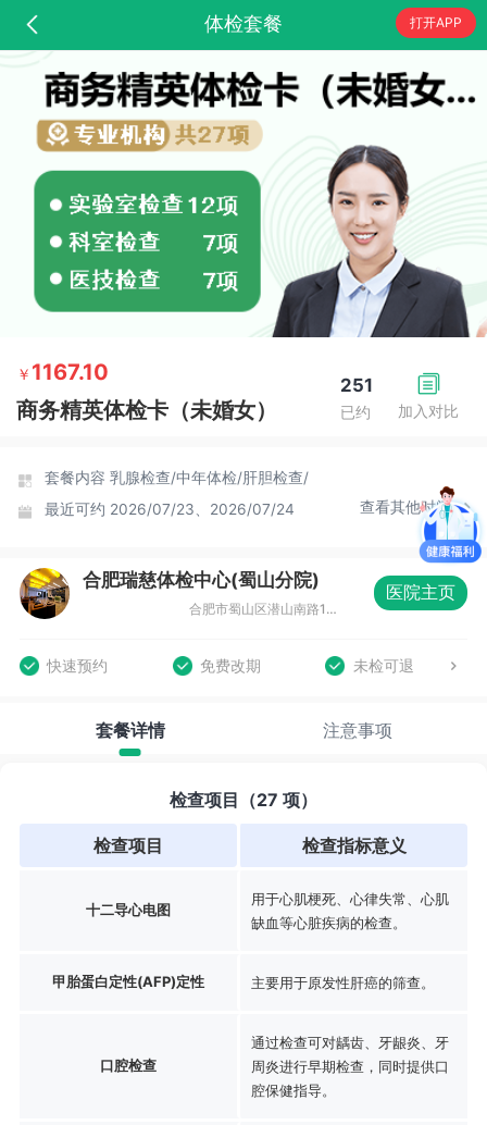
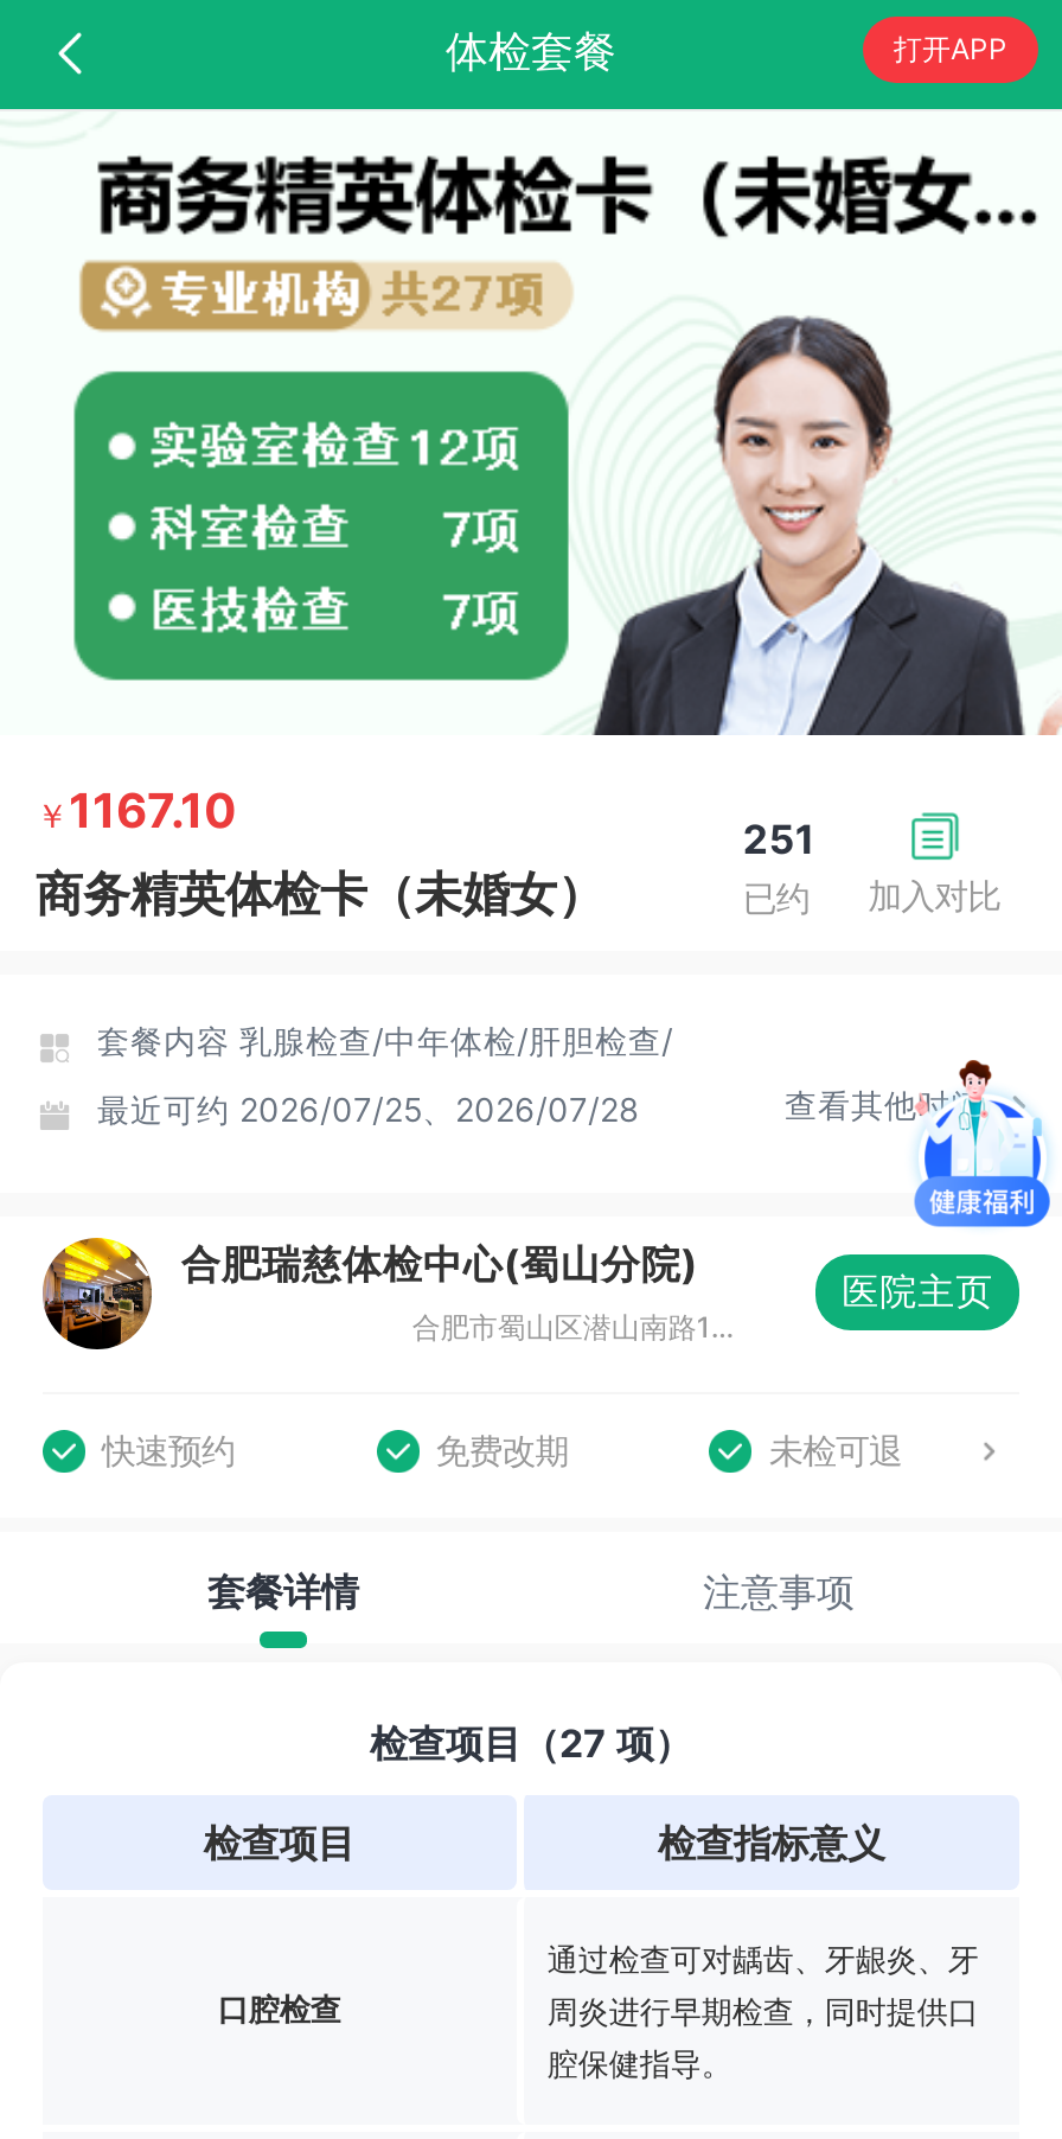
[45,500,295,518] 最近可约 2026/07/23、2026/07/24 -> [97,1090,638,1128] 最近可约 2026/07/25、2026/07/28
[52,890,449,991] 用于心肌梗死、心律失常、心肌 | 缺血等心脏疾病的检查。 | 甲胎蛋白定性(AFP)定性 | 主要用于原发性肝癌的筛查。 -> none
[86,901,171,918] 十二导心电图 -> none

